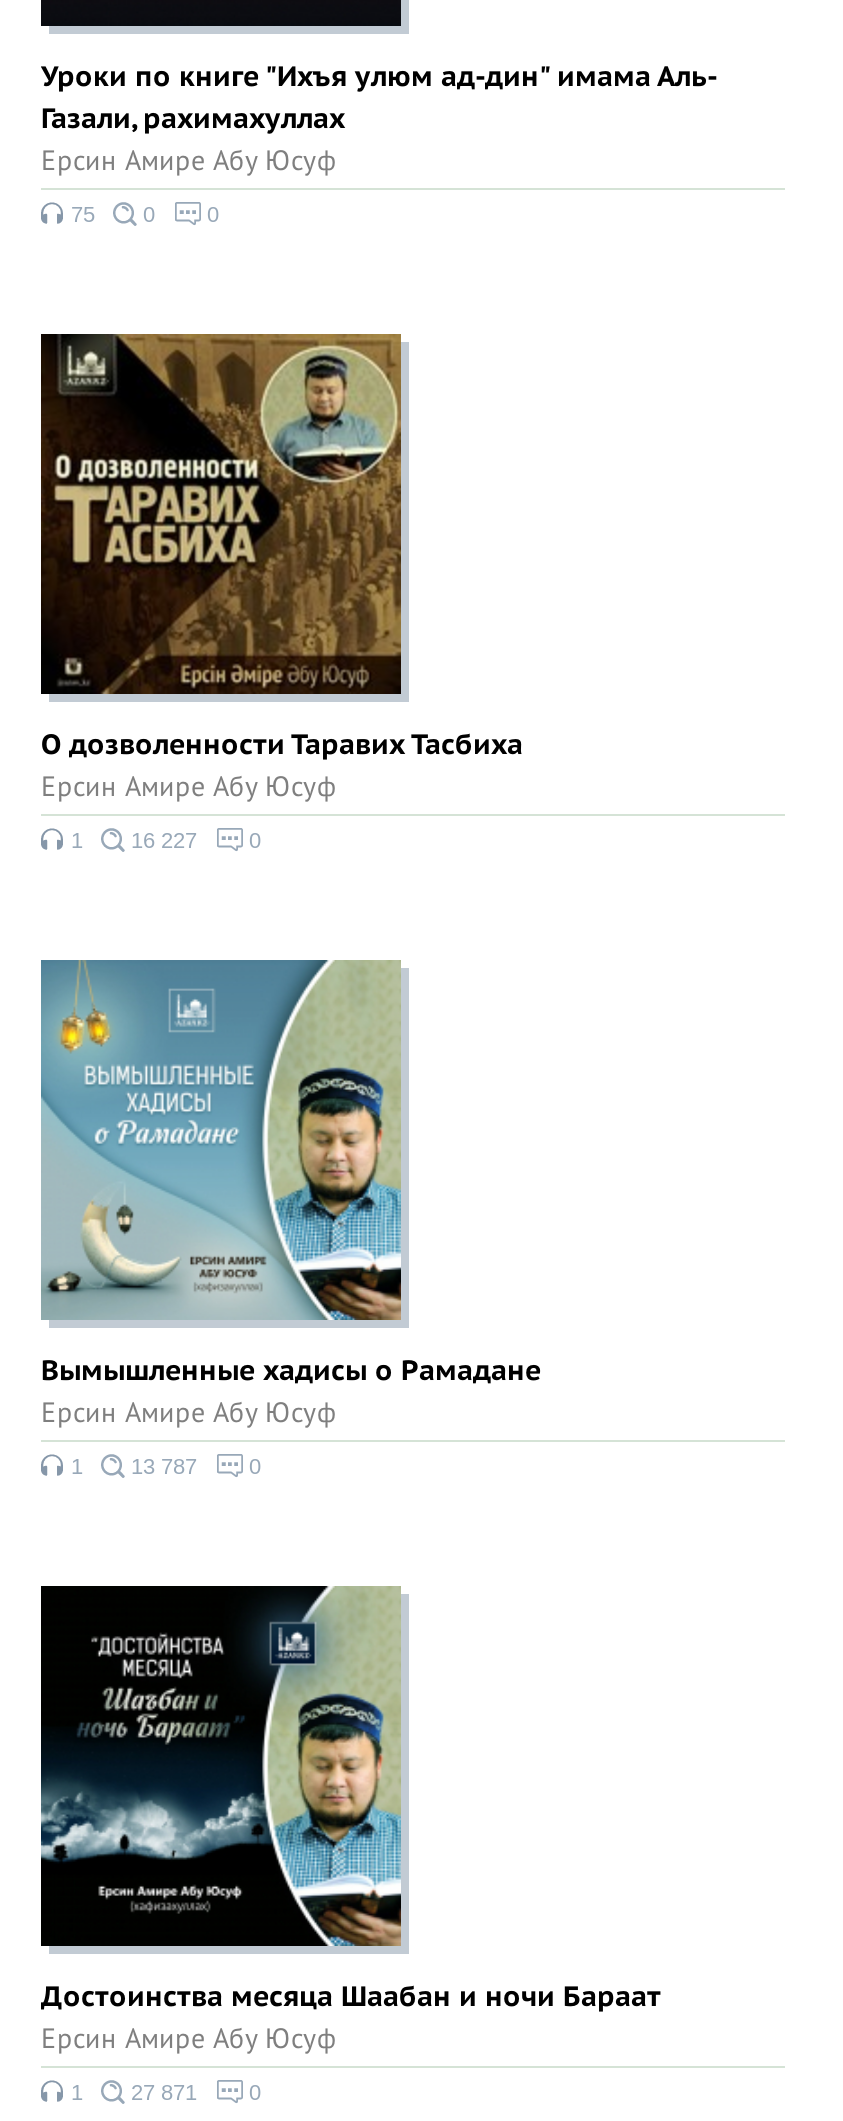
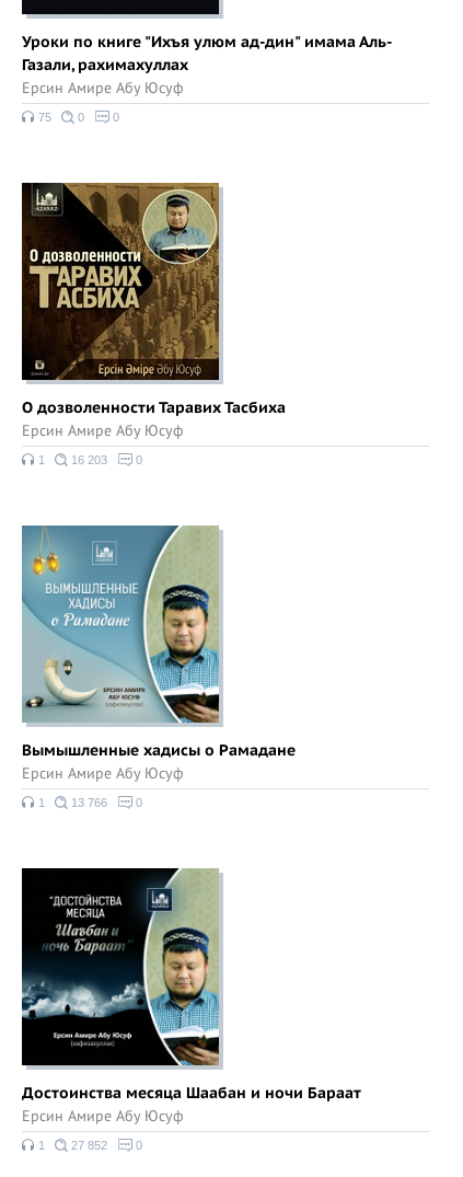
[125,828,197,852] 16 227 -> [68,453,107,466] 16 203
[125,1454,197,1478] 13 787 -> [68,796,107,809] 13 766
[125,2080,197,2104] 27 871 -> [68,1139,107,1152] 27 852

